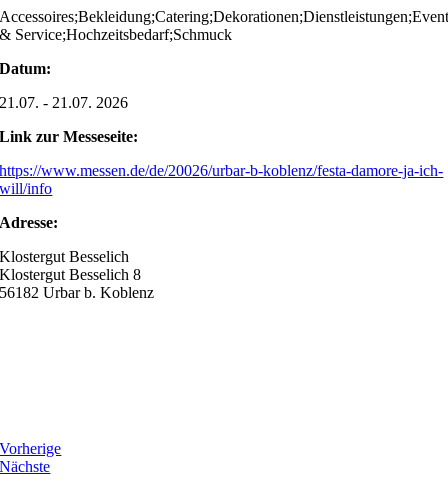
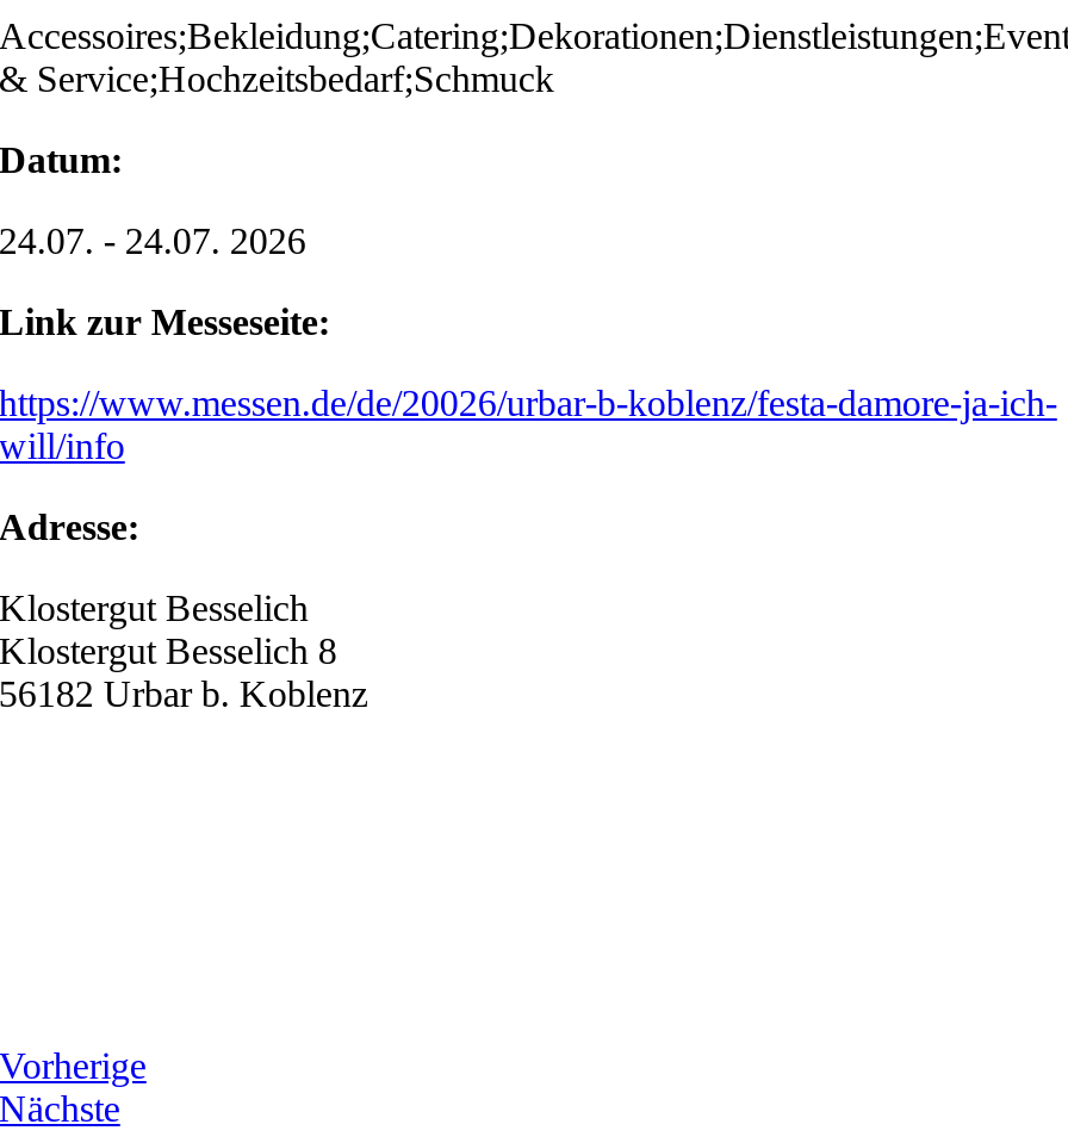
[0,94,128,111] 21.07. - 21.07. 2026 -> [0,220,306,261] 24.07. - 24.07. 2026

